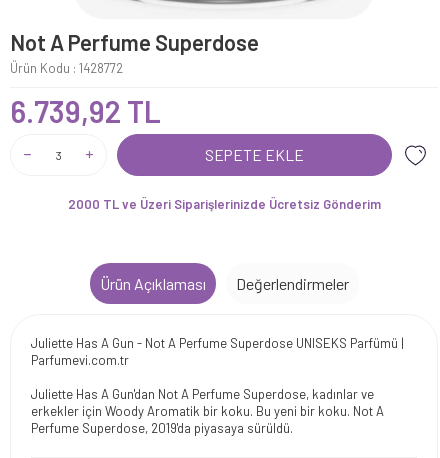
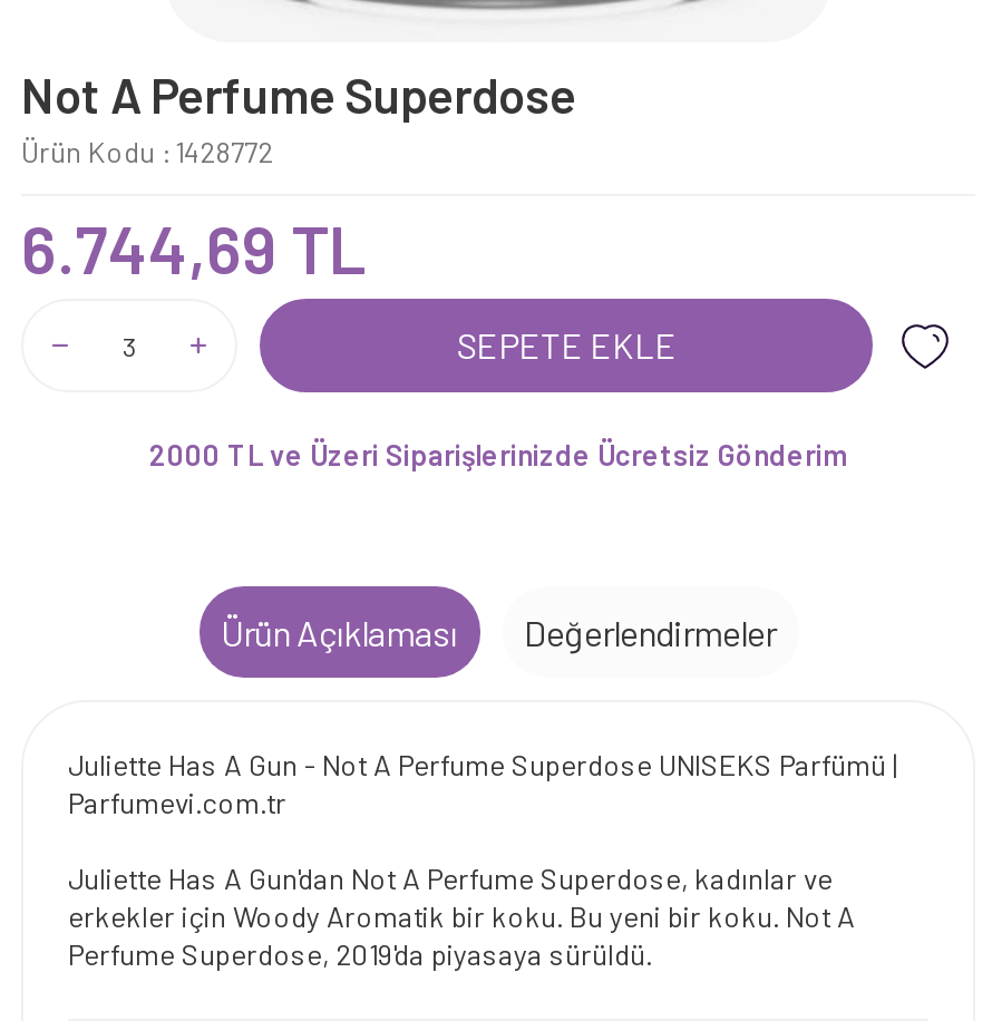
[10,93,161,129] 6.739,92 TL -> [21,208,367,288] 6.744,69 TL

